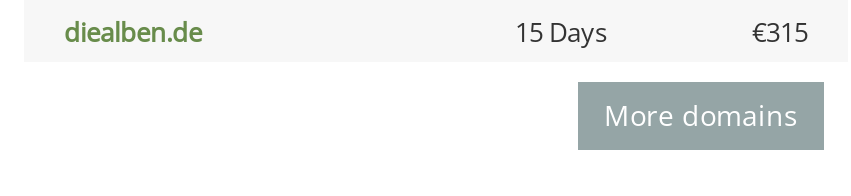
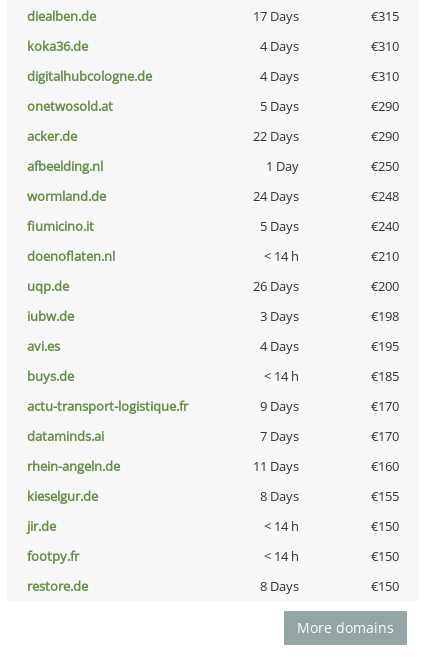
[515,14,607,50] 15 Days -> [252,7,298,25] 17 Days
none -> [27,37,399,595] koka36.de | 4 Days | €310 | digitalhubcologne.de | 4 Days | €310 | onetwosold.at | 5 Days | €290 | acker.de | 22 Days | €290 | afbeelding.nl | 1 Day | €250 | wormland.de | 24 Days | €248 | fiumicino.it | 5 Days | €240 | doenoflaten.nl | < 14 h | €210 | uqp.de | 26 Days | €200 | iubw.de | 3 Days | €198 | avi.es | 4 Days | €195 | buys.de | < 14 h | €185 | actu-transport-logistique.fr | 9 Days | €170 | dataminds.ai | 7 Days | €170 | rhein-angeln.de | 11 Days | €160 | kieselgur.de | 8 Days | €155 | jir.de | < 14 h | €150 | footpy.fr | < 14 h | €150 | restore.de | 8 Days | €150

